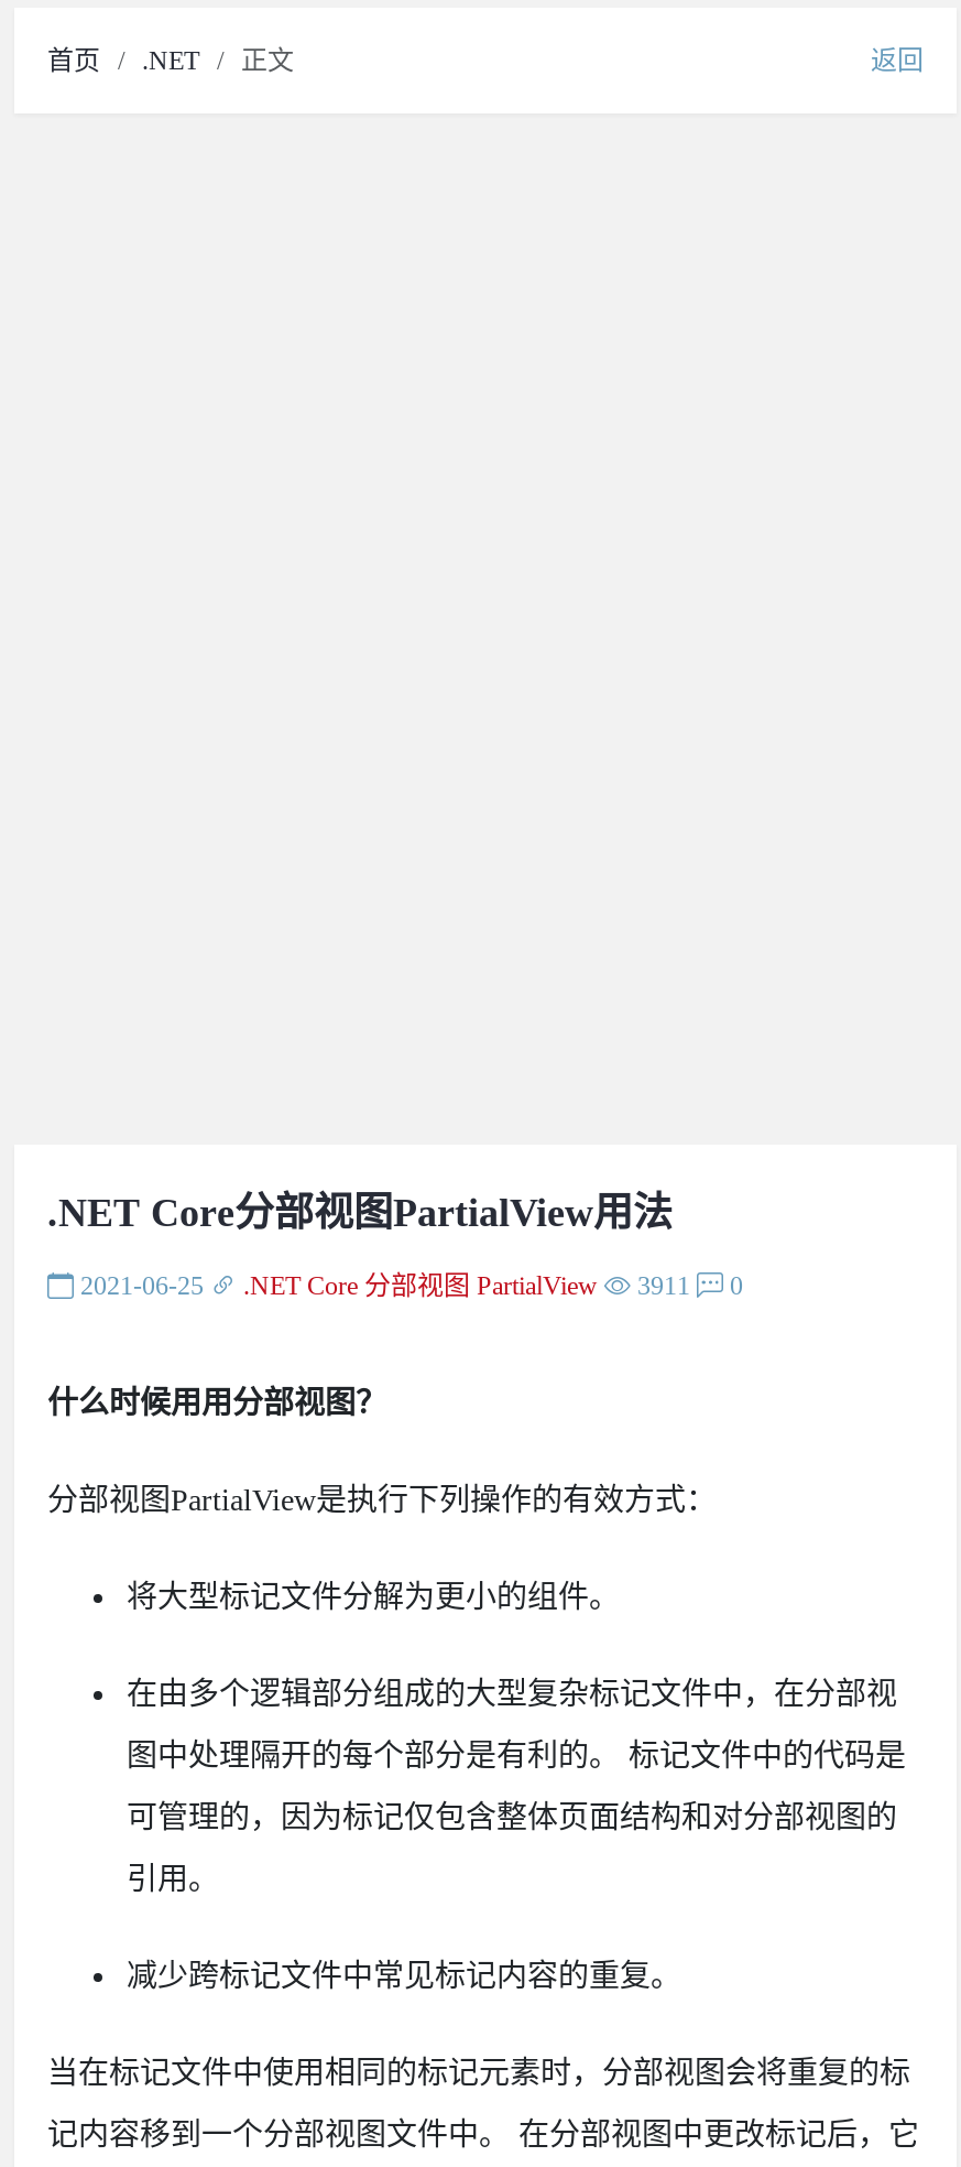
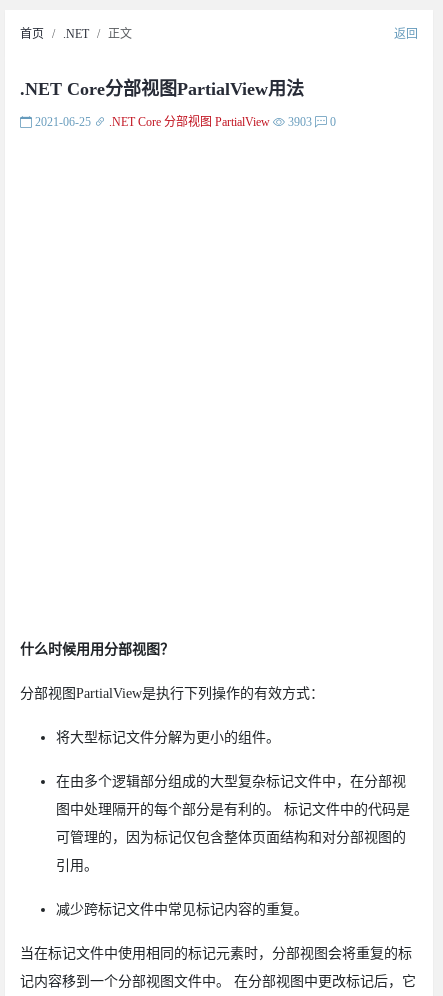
moved [47,1191,673,1301] -> [20,79,304,129]: .NET Core分部视图PartialView用法 | 2021-06-25 | .NET Core 分部视图 PartialView
[631,1270,697,1301] 3911 -> [285,115,315,129] 3903

